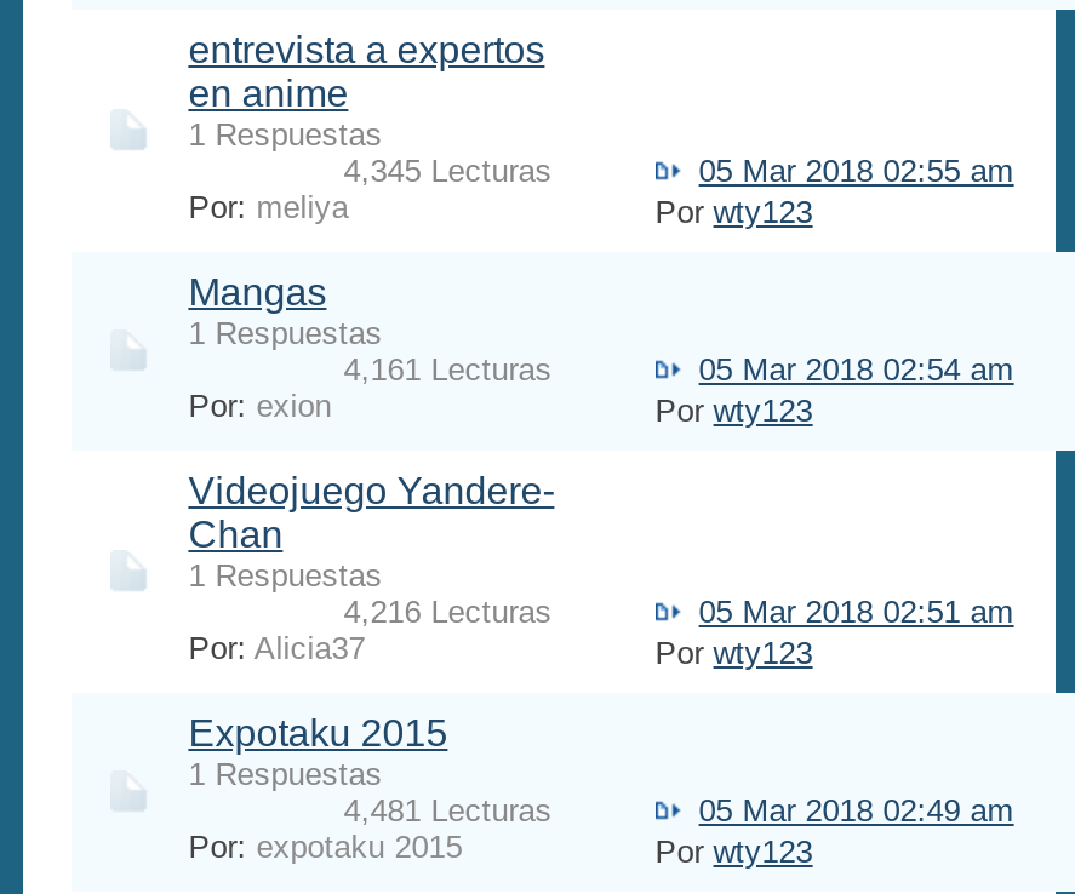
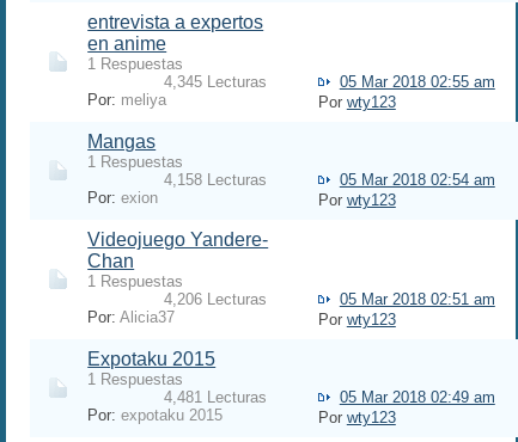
[343,352,552,388] 4,161 Lecturas -> [164,171,267,189] 4,158 Lecturas
[343,594,552,630] 4,216 Lecturas -> [164,290,267,308] 4,206 Lecturas

